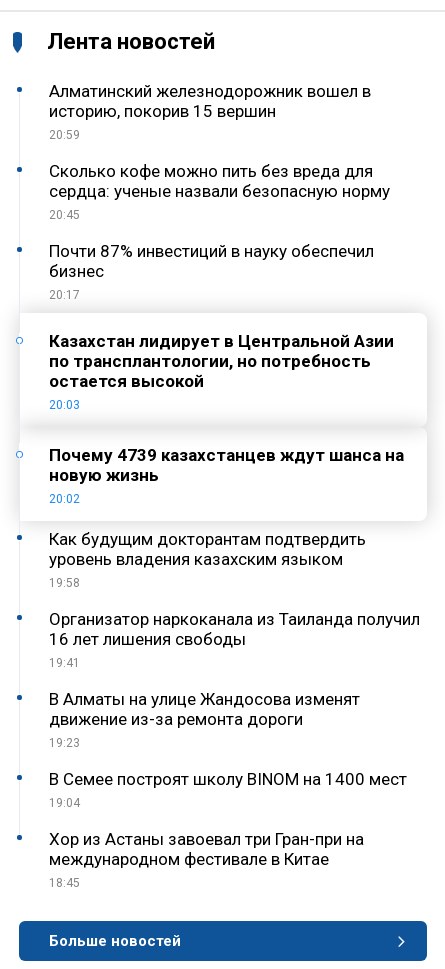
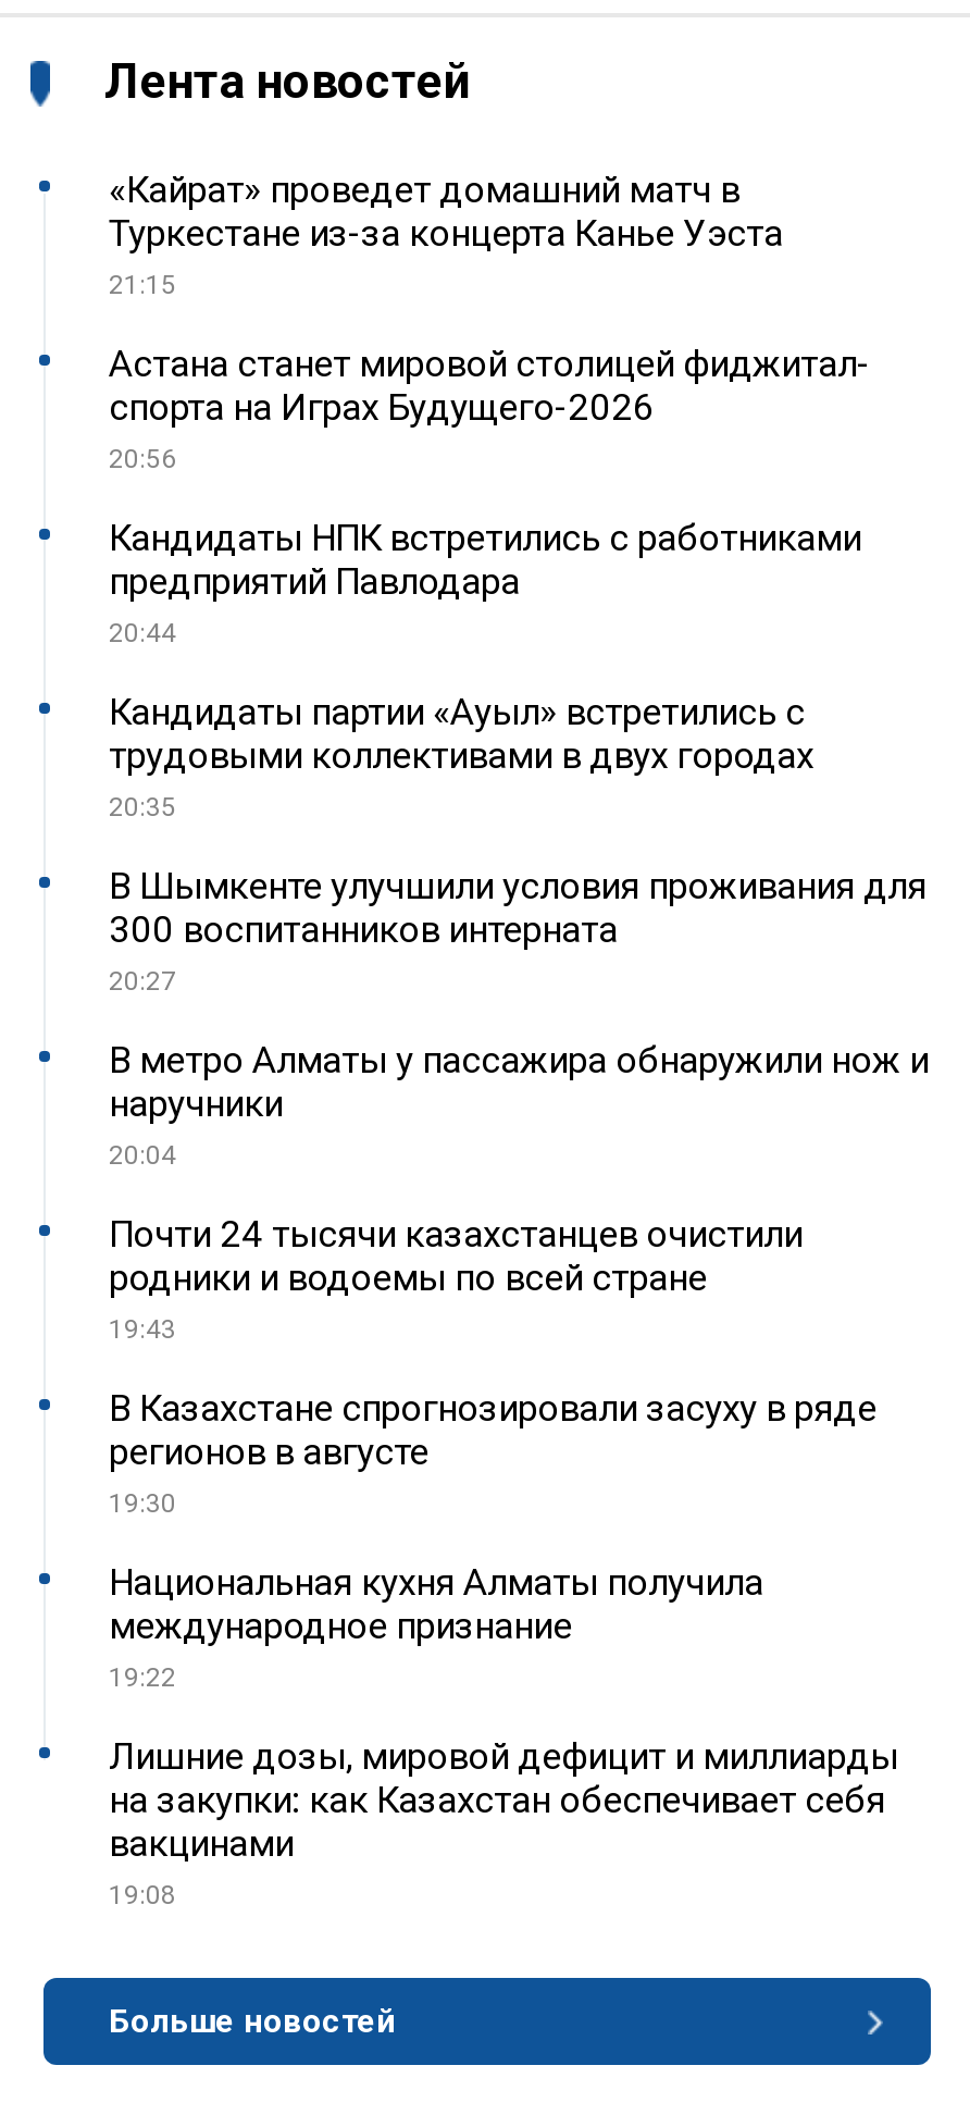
[49,81,371,142] Алматинский железнодорожник вошел в | историю, покорив 15 вершин | 20:59 -> [109,167,783,299] «Кайрат» проведет домашний матч в | Туркестане из-за концерта Канье Уэста | 21:15
[49,161,390,222] Сколько кофе можно пить без вреда для | сердца: ученые назвали безопасную норму | 20:45 -> [109,341,870,473] Астана станет мировой столицей фиджитал- | спорта на Играх Будущего-2026 | 20:56
[49,241,374,302] Почти 87% инвестиций в науку обеспечил | бизнес | 20:17 -> [109,515,861,648] Кандидаты НПК встретились с работниками | предприятий Павлодара | 20:44
[49,331,394,412] Казахстан лидирует в Центральной Азии | по трансплантологии, но потребность | остается высокой | 20:03 -> [109,689,813,822] Кандидаты партии «Ауыл» встретились с | трудовыми коллективами в двух городах | 20:35
[49,445,404,506] Почему 4739 казахстанцев ждут шанса на | новую жизнь | 20:02 -> [109,863,927,996] В Шымкенте улучшили условия проживания для | 300 воспитанников интерната | 20:27
[49,529,366,590] Как будущим докторантам подтвердить | уровень владения казахским языком | 19:58 -> [109,1037,929,1170] В метро Алматы у пассажира обнаружили нож и | наручники | 20:04
[49,609,420,670] Организатор наркоканала из Таиланда получил | 16 лет лишения свободы | 19:41 -> [109,1211,803,1344] Почти 24 тысячи казахстанцев очистили | родники и водоемы по всей стране | 19:43
[49,689,360,750] В Алматы на улице Жандосова изменят | движение из-за ремонта дороги | 19:23 -> [109,1385,876,1518] В Казахстане спрогнозировали засуху в ряде | регионов в августе | 19:30
[49,769,407,810] В Семее построят школу BINOM на 1400 мест | 19:04 -> [109,1559,763,1692] Национальная кухня Алматы получила | международное признание | 19:22
[49,829,364,890] Хор из Астаны завоевал три Гран-при на | международном фестивале в Китае | 18:45 -> [109,1733,898,1910] Лишние дозы, мировой дефицит и миллиарды | на закупки: как Казахстан обеспечивает себя | вакцинами | 19:08

